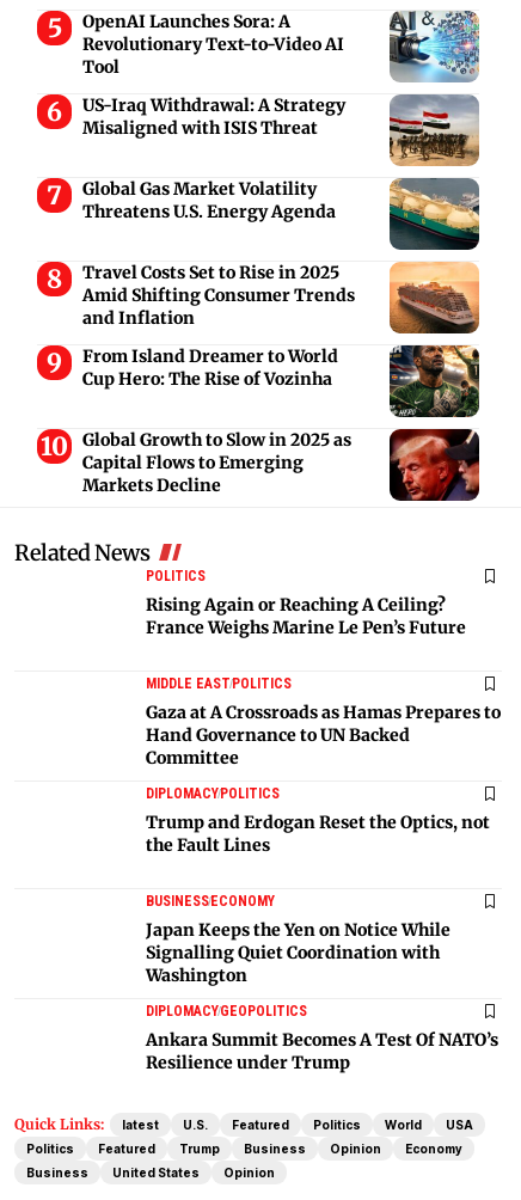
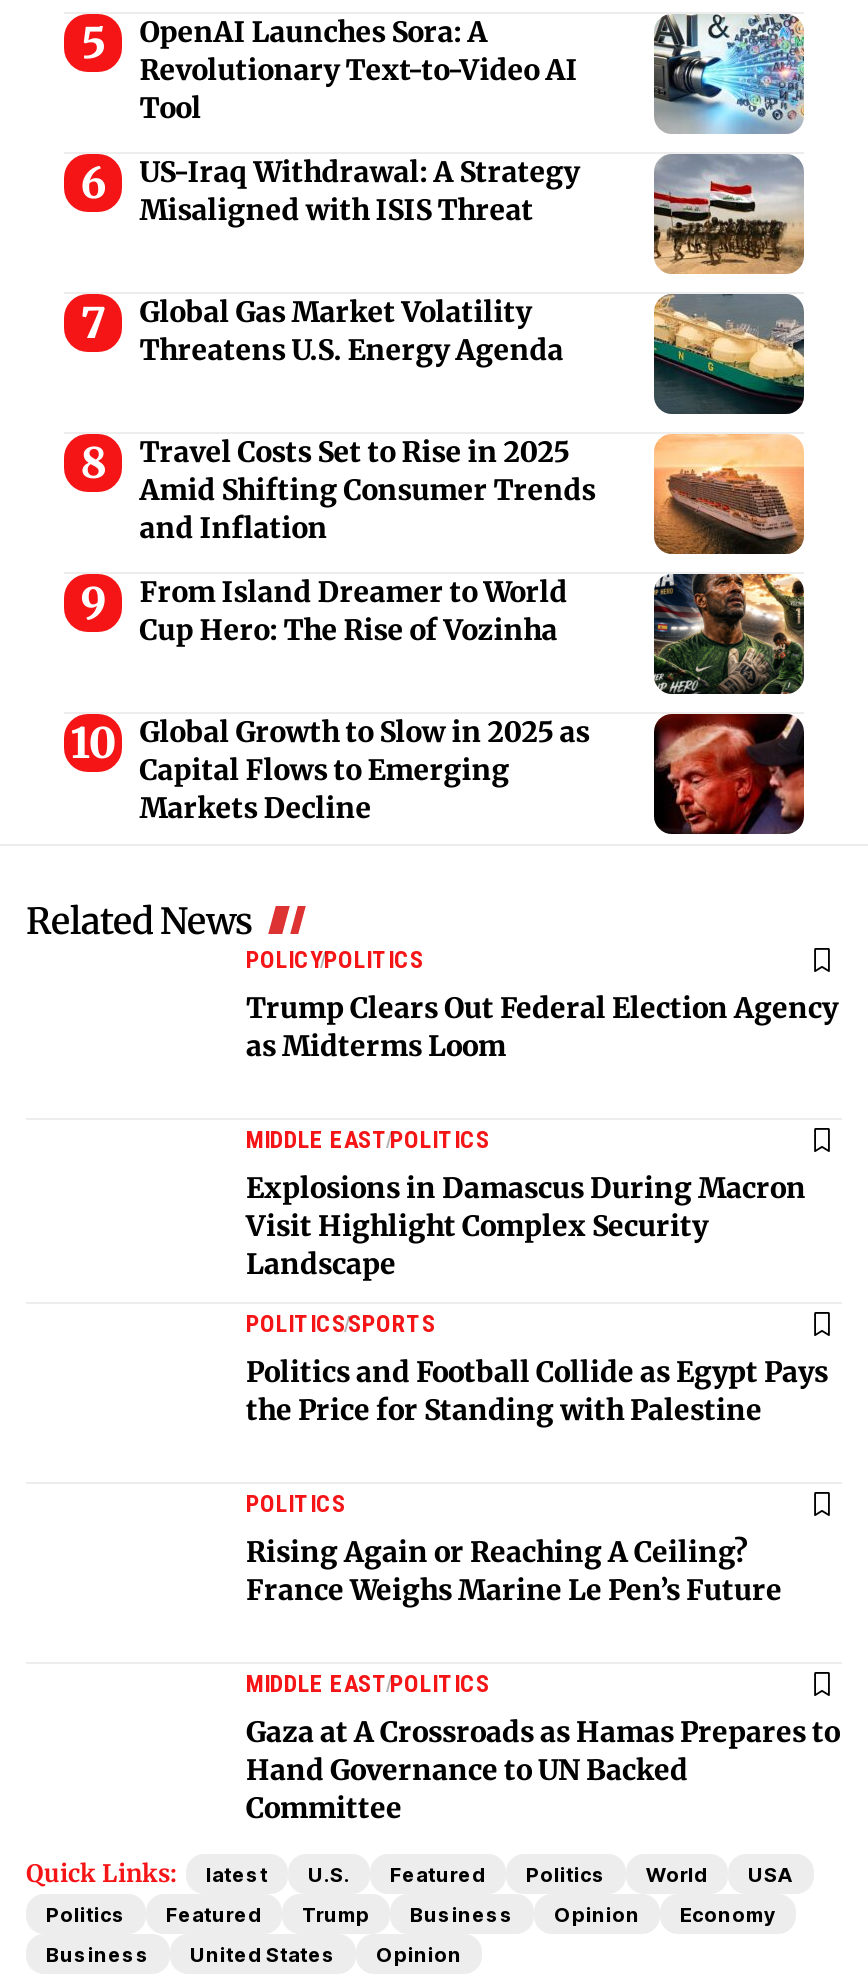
none -> [246,946,838,1428] POLICYPOLITICS | Trump Clears Out Federal Election Agency | as Midterms Loom | MIDDLE EASTPOLITICS | Explosions in Damascus During Macron | Visit Highlight Complex Security | Landscape | POLITICSSPORTS | Politics and Football Collide as Egypt Pays | the Price for Standing with Palestine
moved [146,568,501,769] -> [246,1490,840,1826]: POLITICS | Rising Again or Reaching A Ceiling? | France Weighs Marine Le Pen’s Future | MIDDLE EASTPOLITICS | Gaza at A Crossroads as Hamas Prepares to | Hand Governance to UN Backed | Committee
[146,785,498,1073] DIPLOMACYPOLITICS | Trump and Erdogan Reset the Optics, not | the Fault Lines | BUSINESSECONOMY | Japan Keeps the Yen on Notice While | Signalling Quiet Coordination with | Washington | DIPLOMACYGEOPOLITICS | Ankara Summit Becomes A Test Of NATO’s | Resilience under Trump -> none

